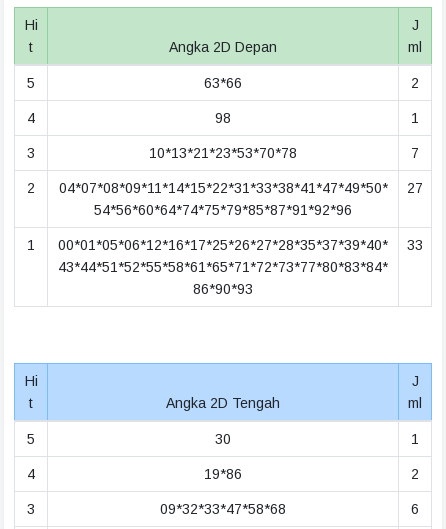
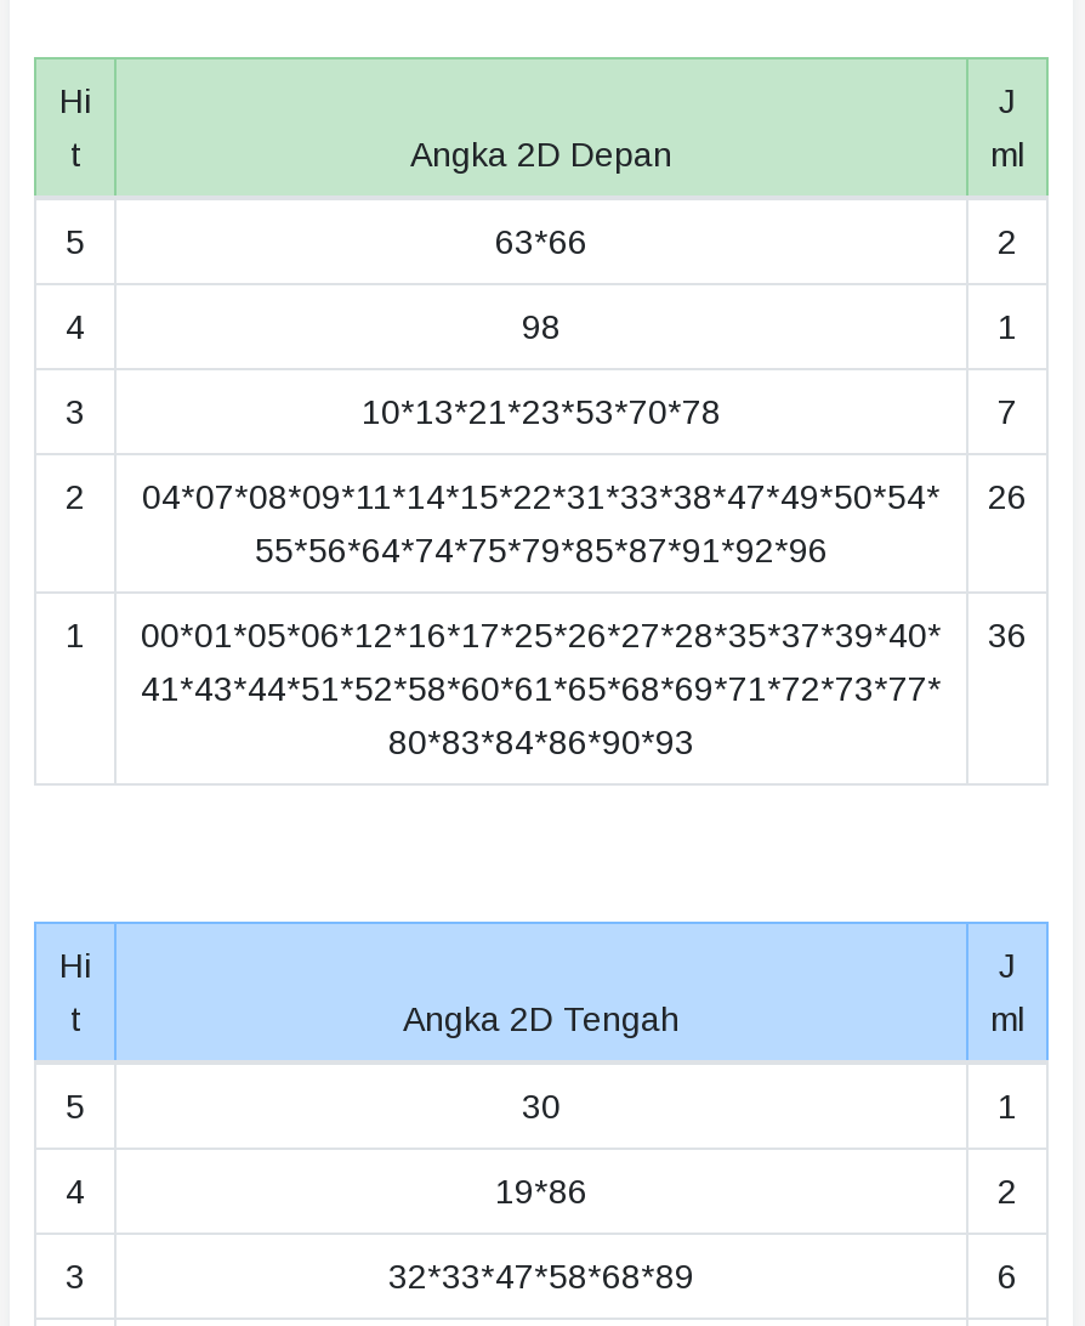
[58,180,387,196] 04*07*08*09*11*14*15*22*31*33*38*41*47*49*50* -> [142,477,941,516] 04*07*08*09*11*14*15*22*31*33*38*47*49*50*54*
[407,180,423,196] 27 -> [988,477,1027,516] 26
[94,202,352,218] 54*56*60*64*74*75*79*85*87*91*92*96 -> [255,531,828,569] 55*56*64*74*75*79*85*87*91*92*96
[27,237,423,253] 1 00*01*05*06*12*16*17*25*26*27*28*35*37*39*40* 33 -> [66,616,1027,654] 1 00*01*05*06*12*16*17*25*26*27*28*35*37*39*40* 36
[58,259,388,275] 43*44*51*52*55*58*61*65*71*72*73*77*80*83*84* -> [141,669,942,708] 41*43*44*51*52*58*60*61*65*68*69*71*72*73*77*
[193,281,253,297] 86*90*93 -> [388,722,694,761] 80*83*84*86*90*93
[160,501,286,517] 09*32*33*47*58*68 -> [388,1257,694,1296] 32*33*47*58*68*89

